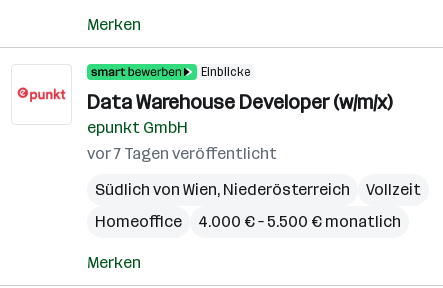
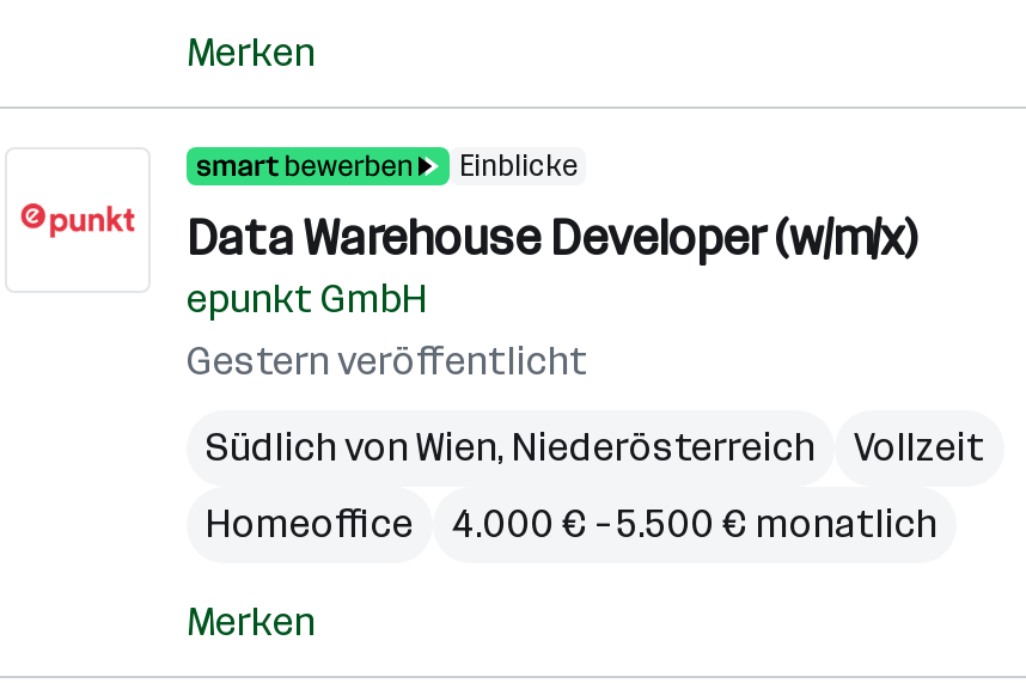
[87,144,277,163] vor 7 Tagen veröffentlicht -> [187,339,588,384] Gestern veröffentlicht

